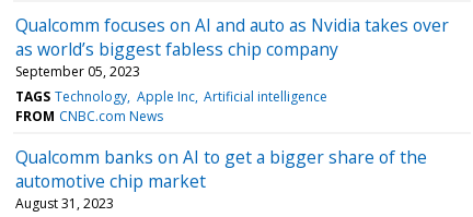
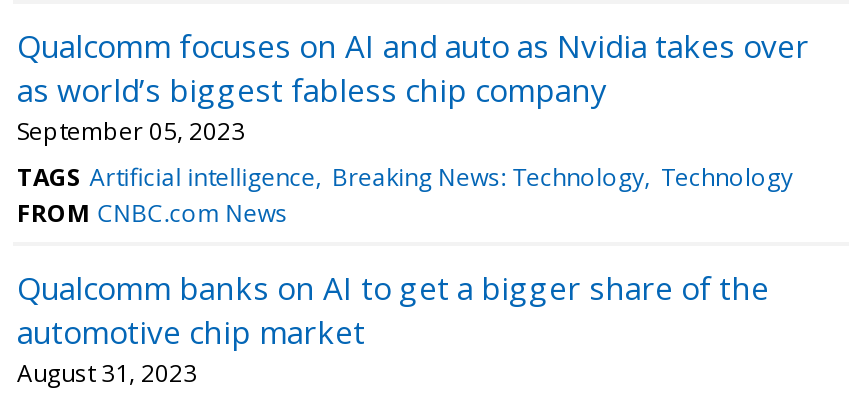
[15,87,327,106] TAGS Technology Apple Inc Artificial intelligence -> [17,160,793,194] TAGS Artificial intelligence Breaking News: Technology Technology

